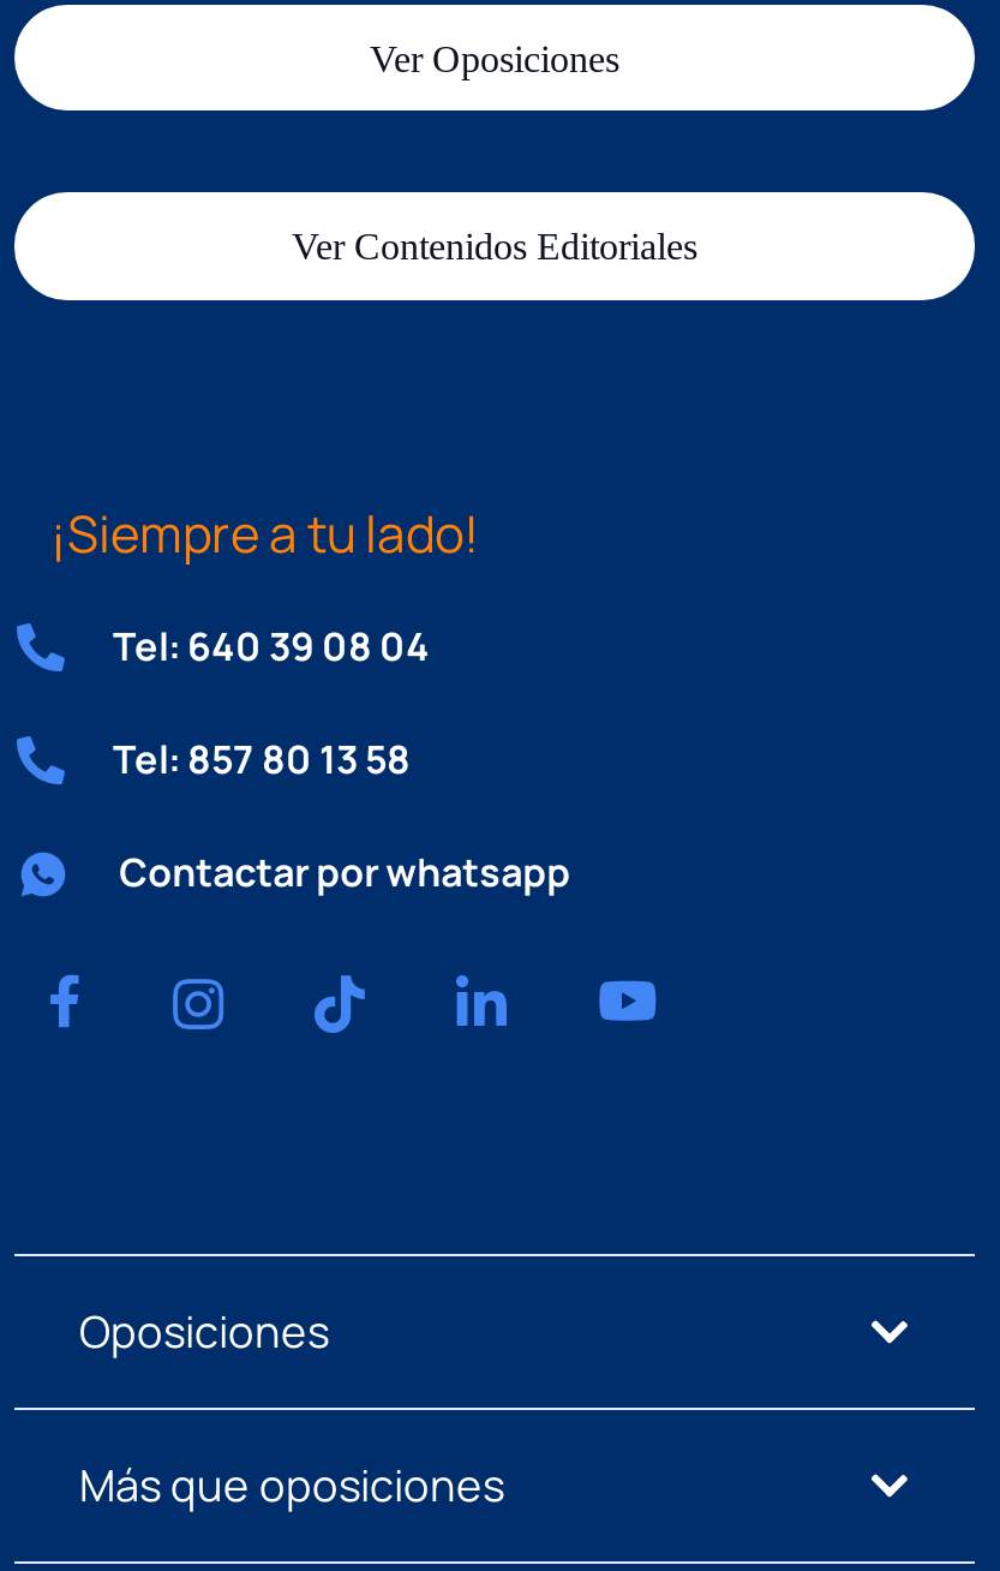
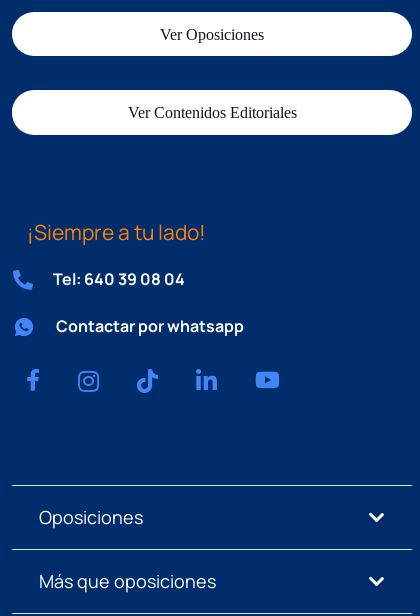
[113,733,411,786] Tel: 857 80 13 58 -> none

